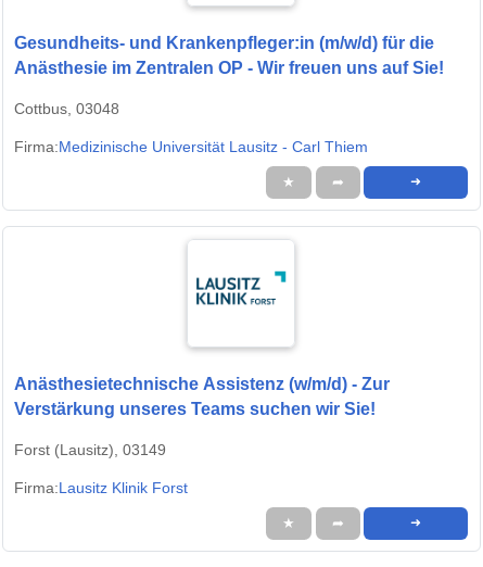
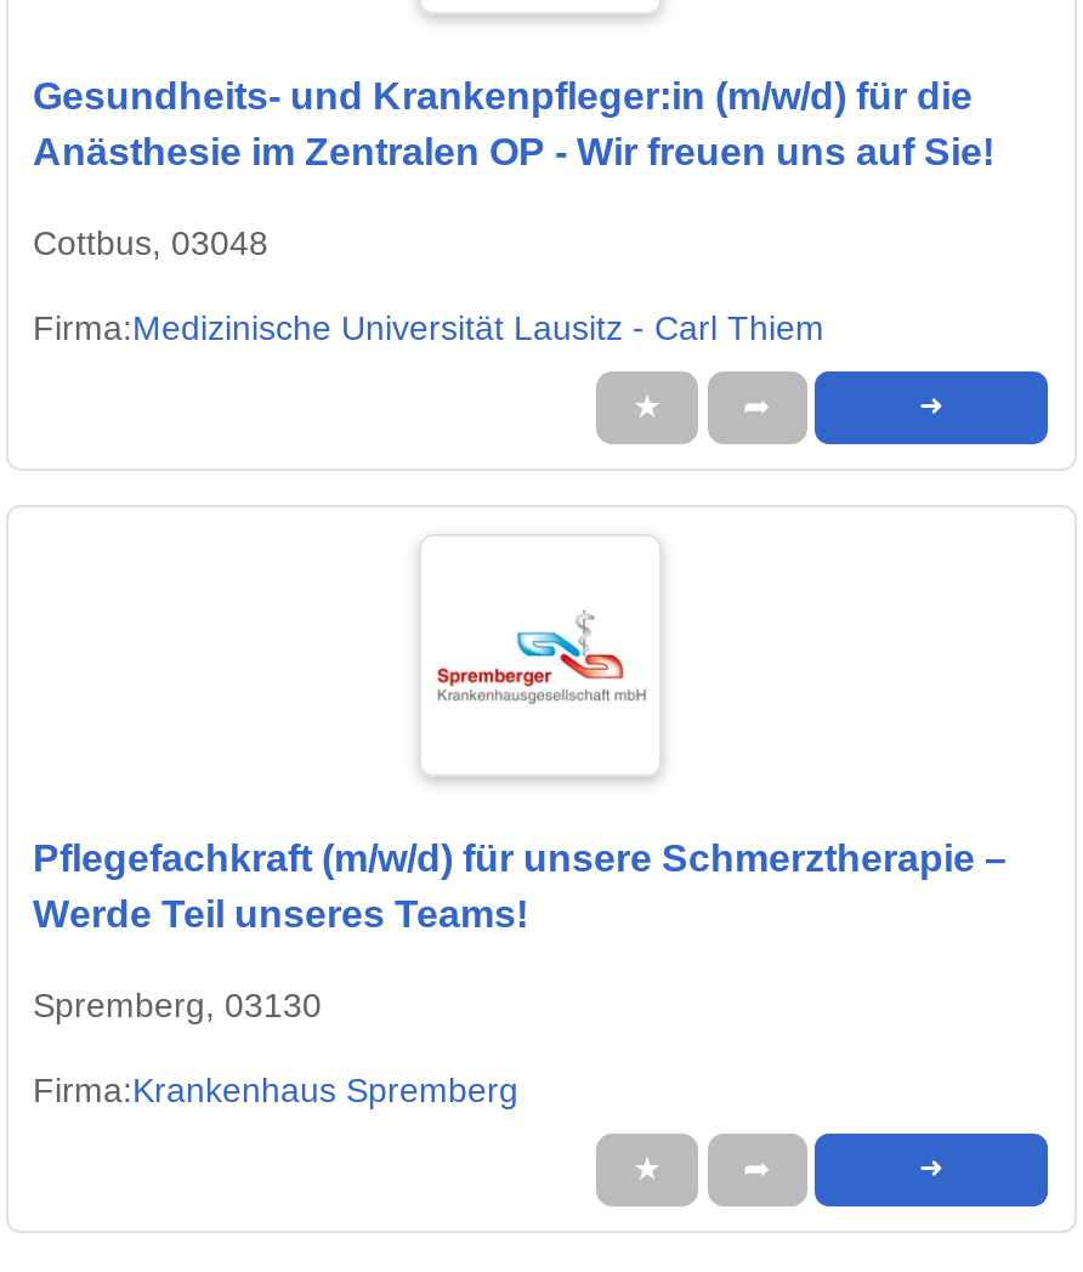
[195,269,288,314] [image] -> [436,604,647,704] [image]
[14,375,390,419] Anästhesietechnische Assistenz (w/m/d) - Zur | Verstärkung unseres Teams suchen wir Sie! -> [33,838,1007,936] Pflegefachkraft (m/w/d) für unsere Schmerztherapie – | Werde Teil unseres Teams!
[14,441,166,458] Forst (Lausitz), 03149 -> [33,986,322,1025] Spremberg, 03130
[14,479,188,497] Firma:Lausitz Klinik Forst -> [33,1071,518,1110] Firma:Krankenhaus Spremberg

